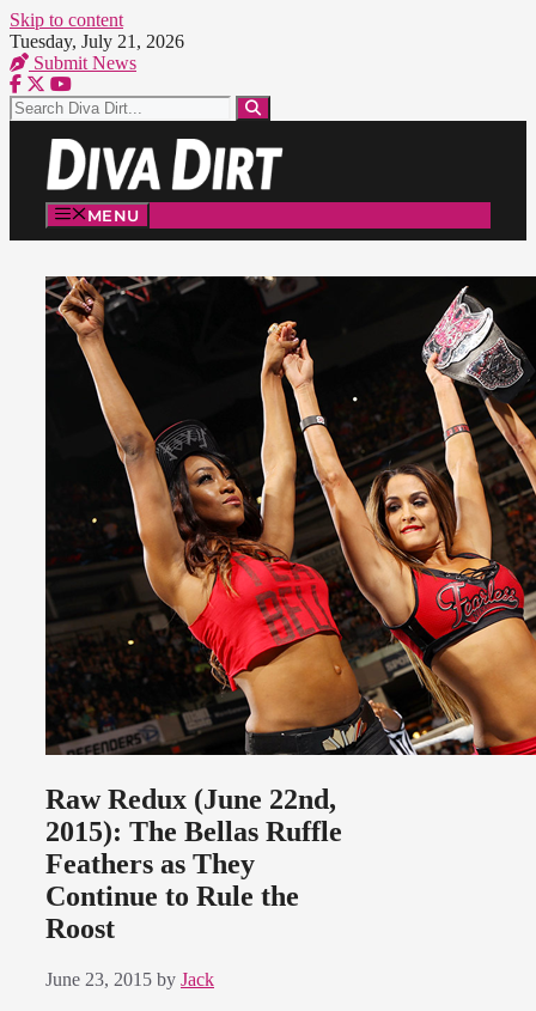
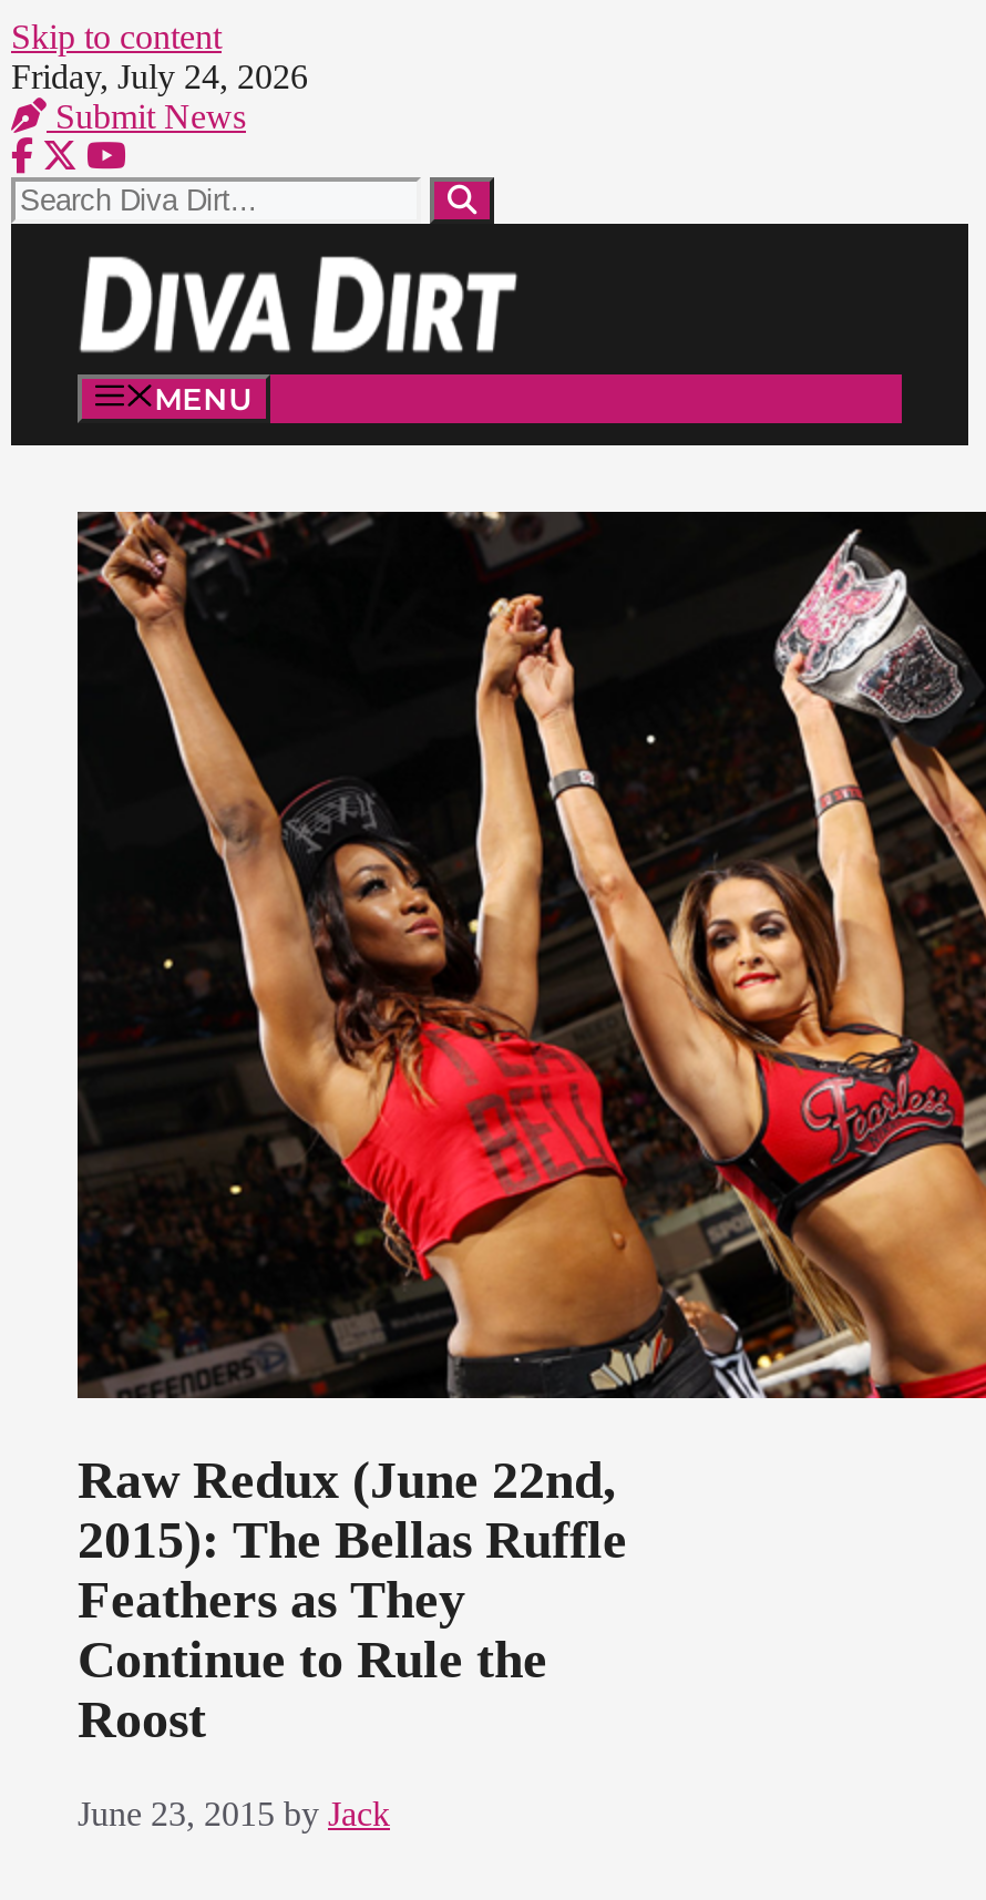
[10,31,184,51] Tuesday, July 21, 2026 -> [11,58,308,95] Friday, July 24, 2026

